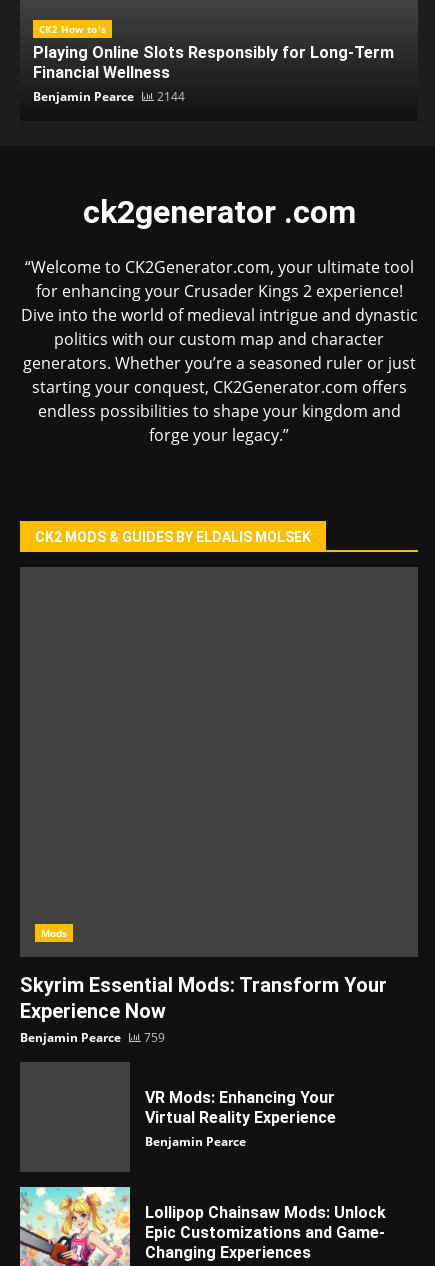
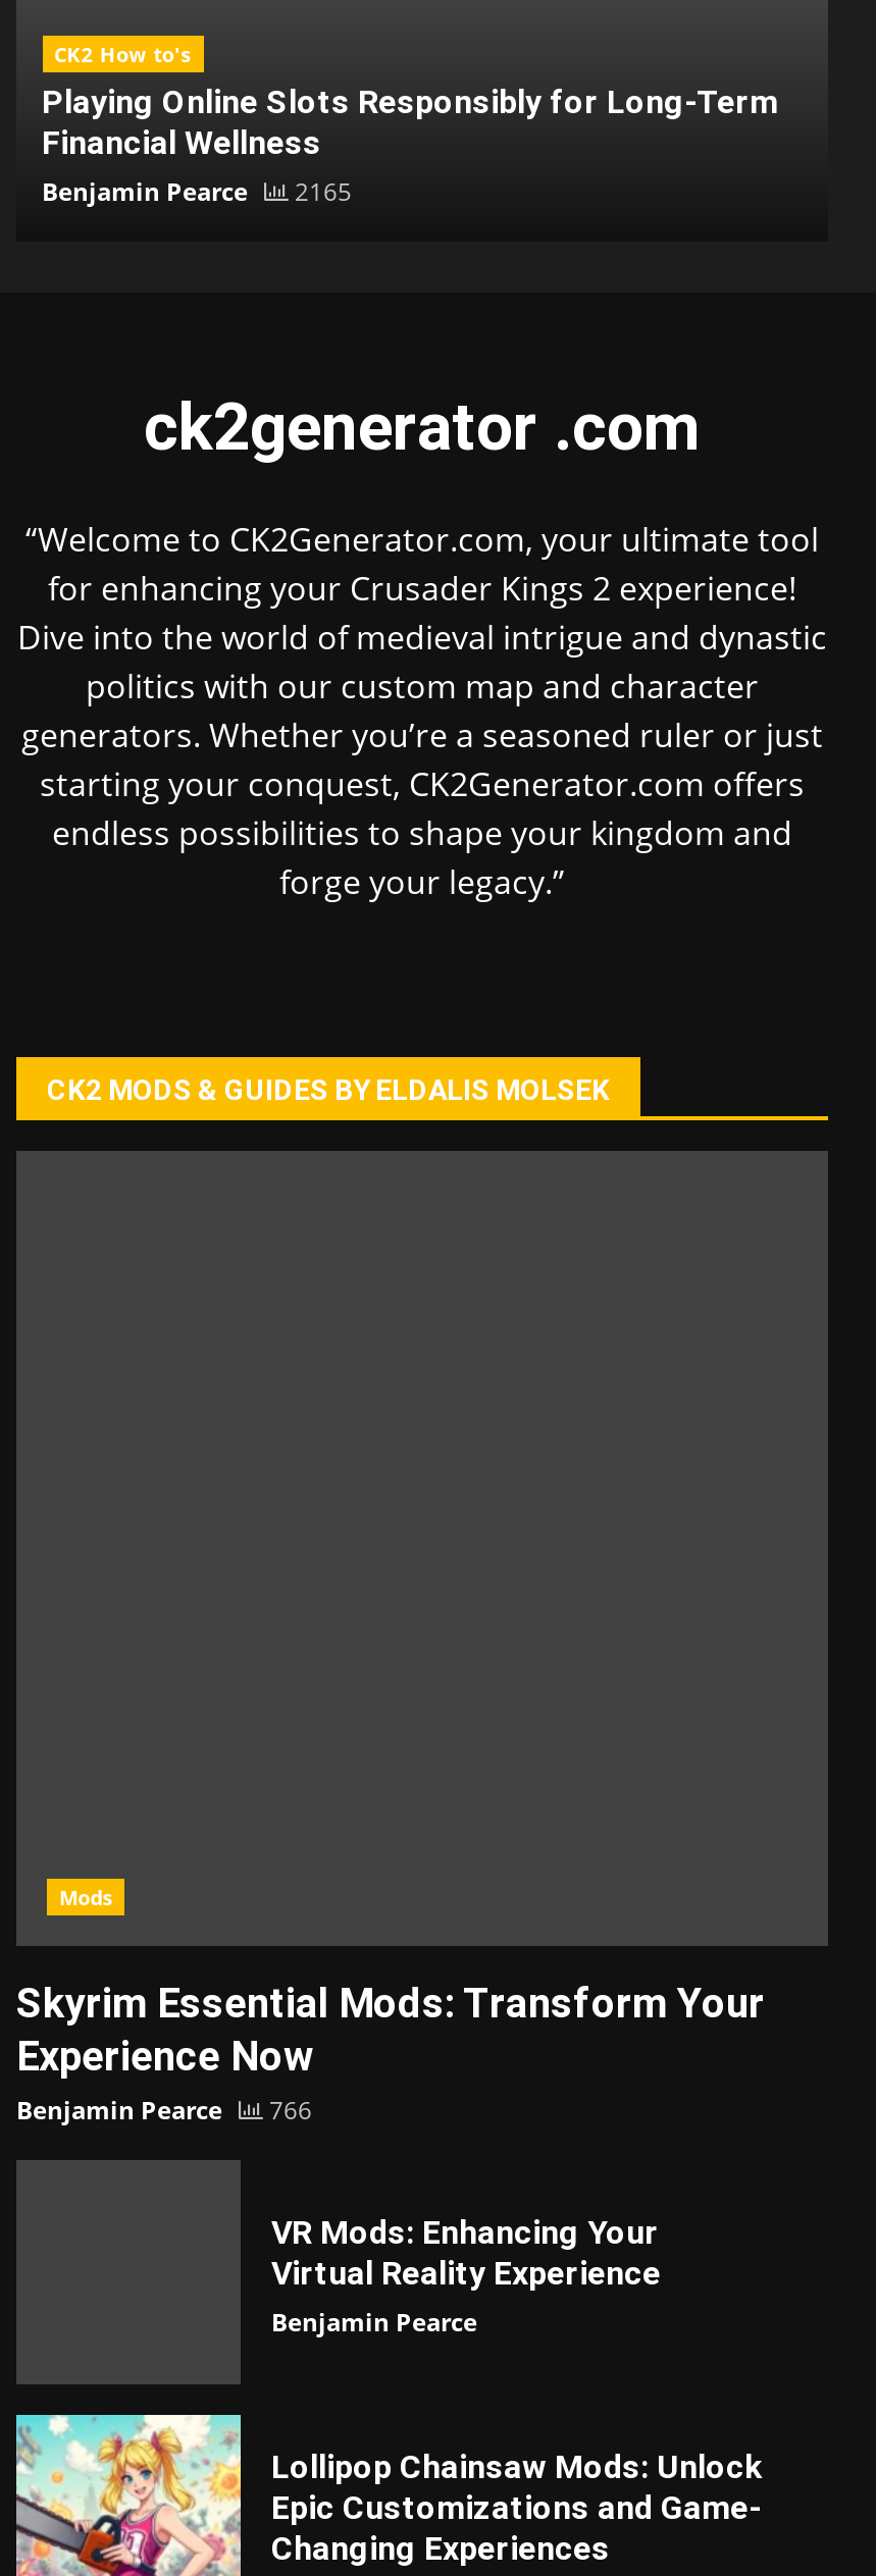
[32,88,184,105] Benjamin Pearce 2144 -> [42,174,352,208] Benjamin Pearce 2165
[20,1029,165,1046] Benjamin Pearce 759 -> [16,2092,312,2127] Benjamin Pearce 766

